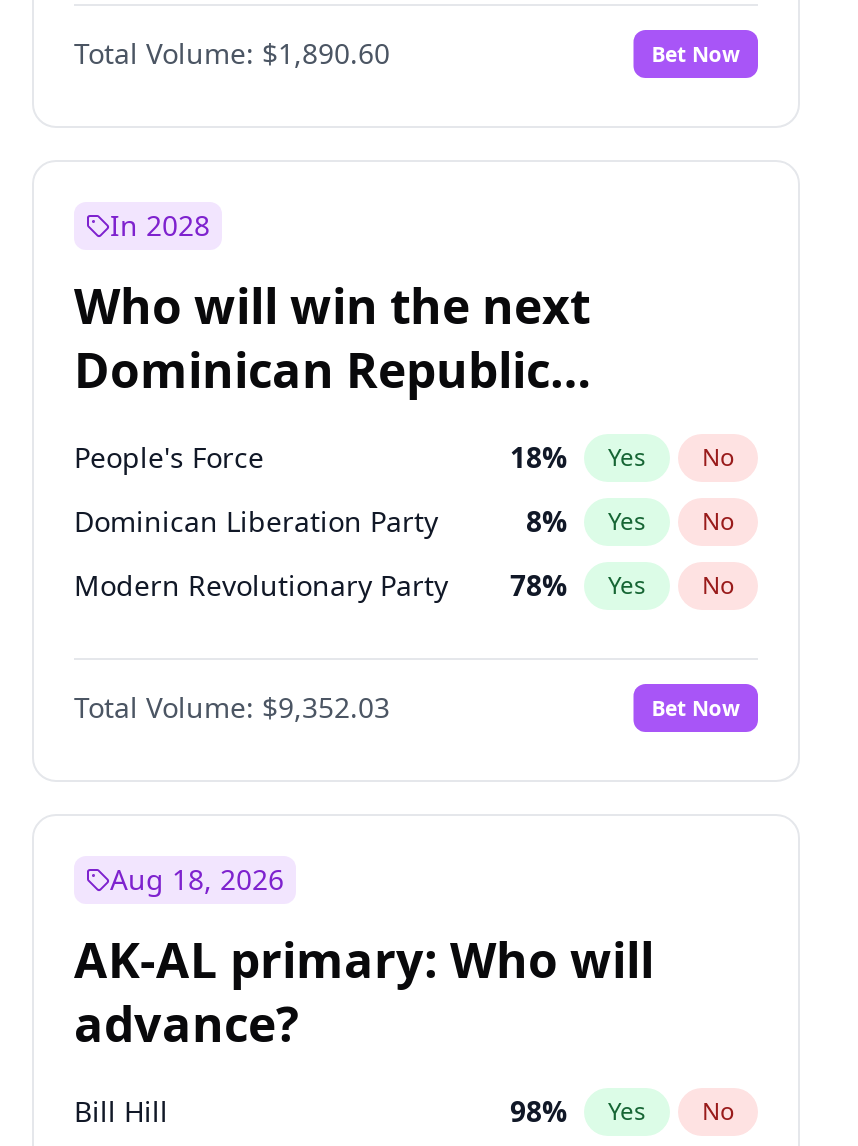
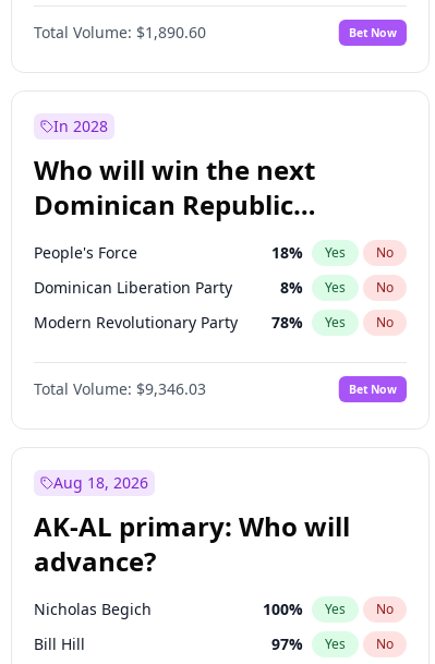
[74,688,390,726] Total Volume: $9,352.03 -> [34,378,206,399] Total Volume: $9,346.03
none -> [34,599,394,619] Nicholas Begich | 100% | Yes | No
[510,1092,734,1130] 98% Yes No -> [271,633,394,654] 97% Yes No

